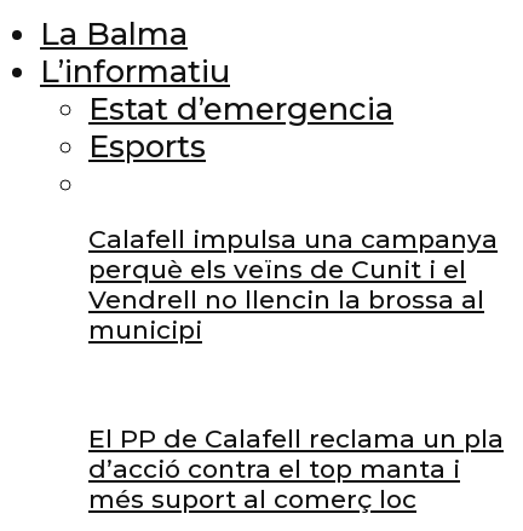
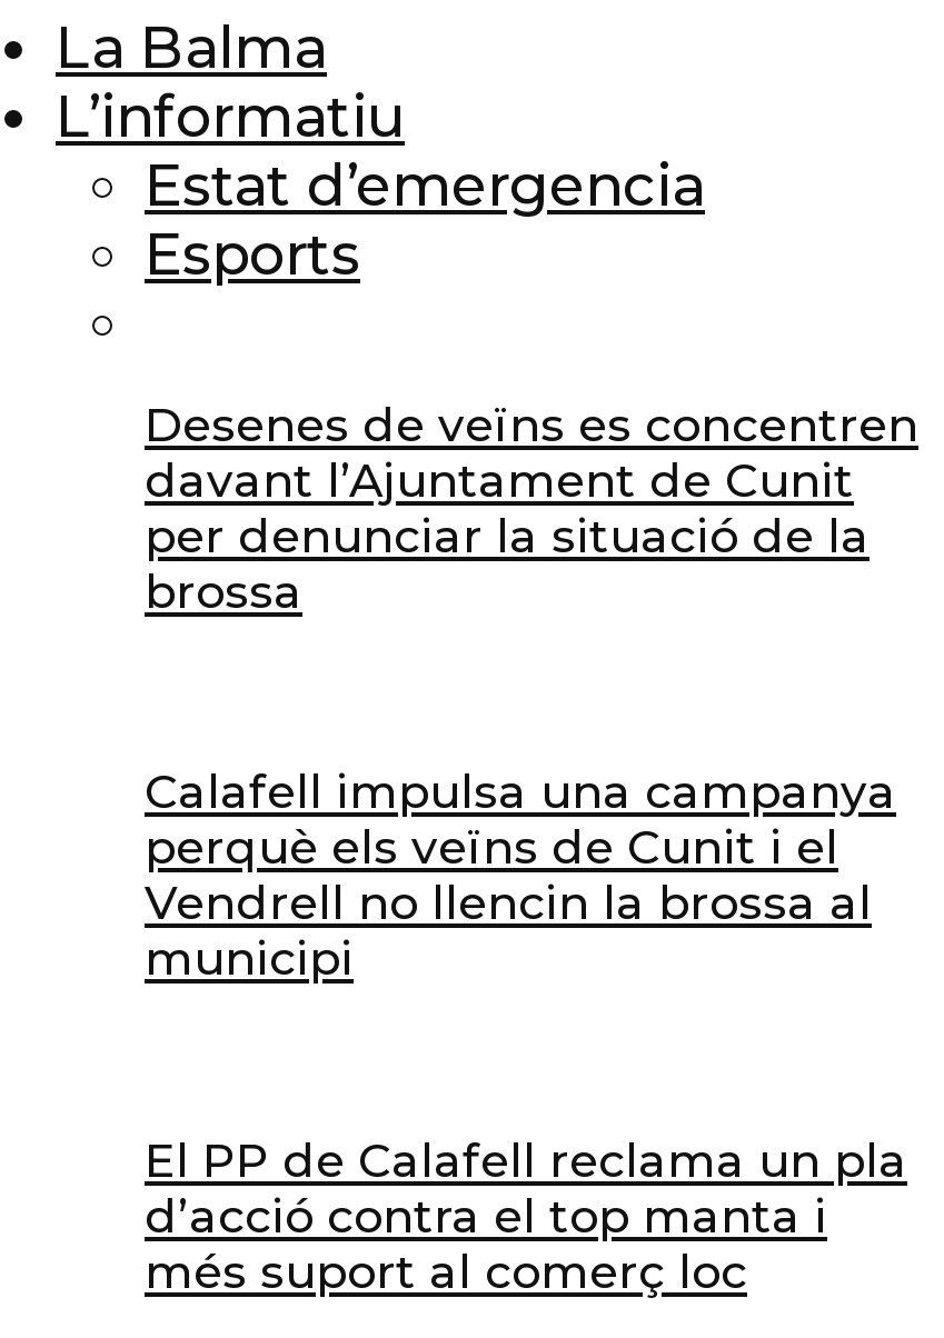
none -> [145,396,918,618] Desenes de veïns es concentren | davant l’Ajuntament de Cunit | per denunciar la situació de la | brossa

